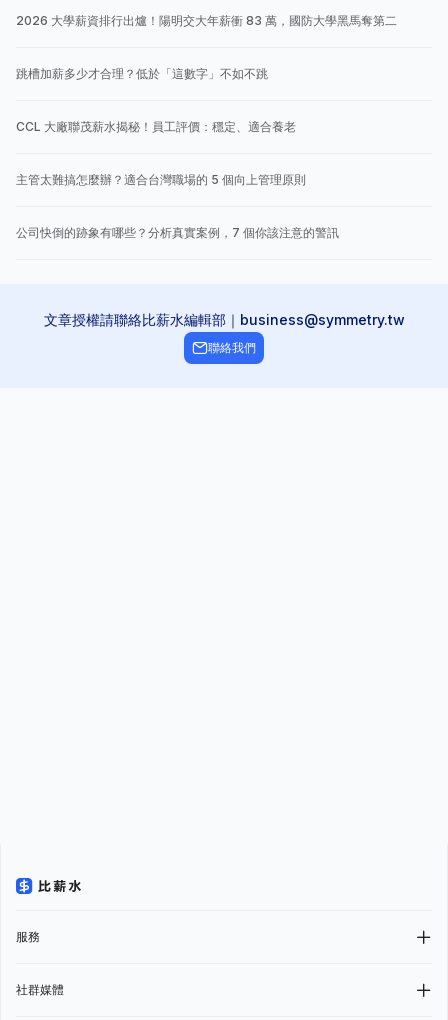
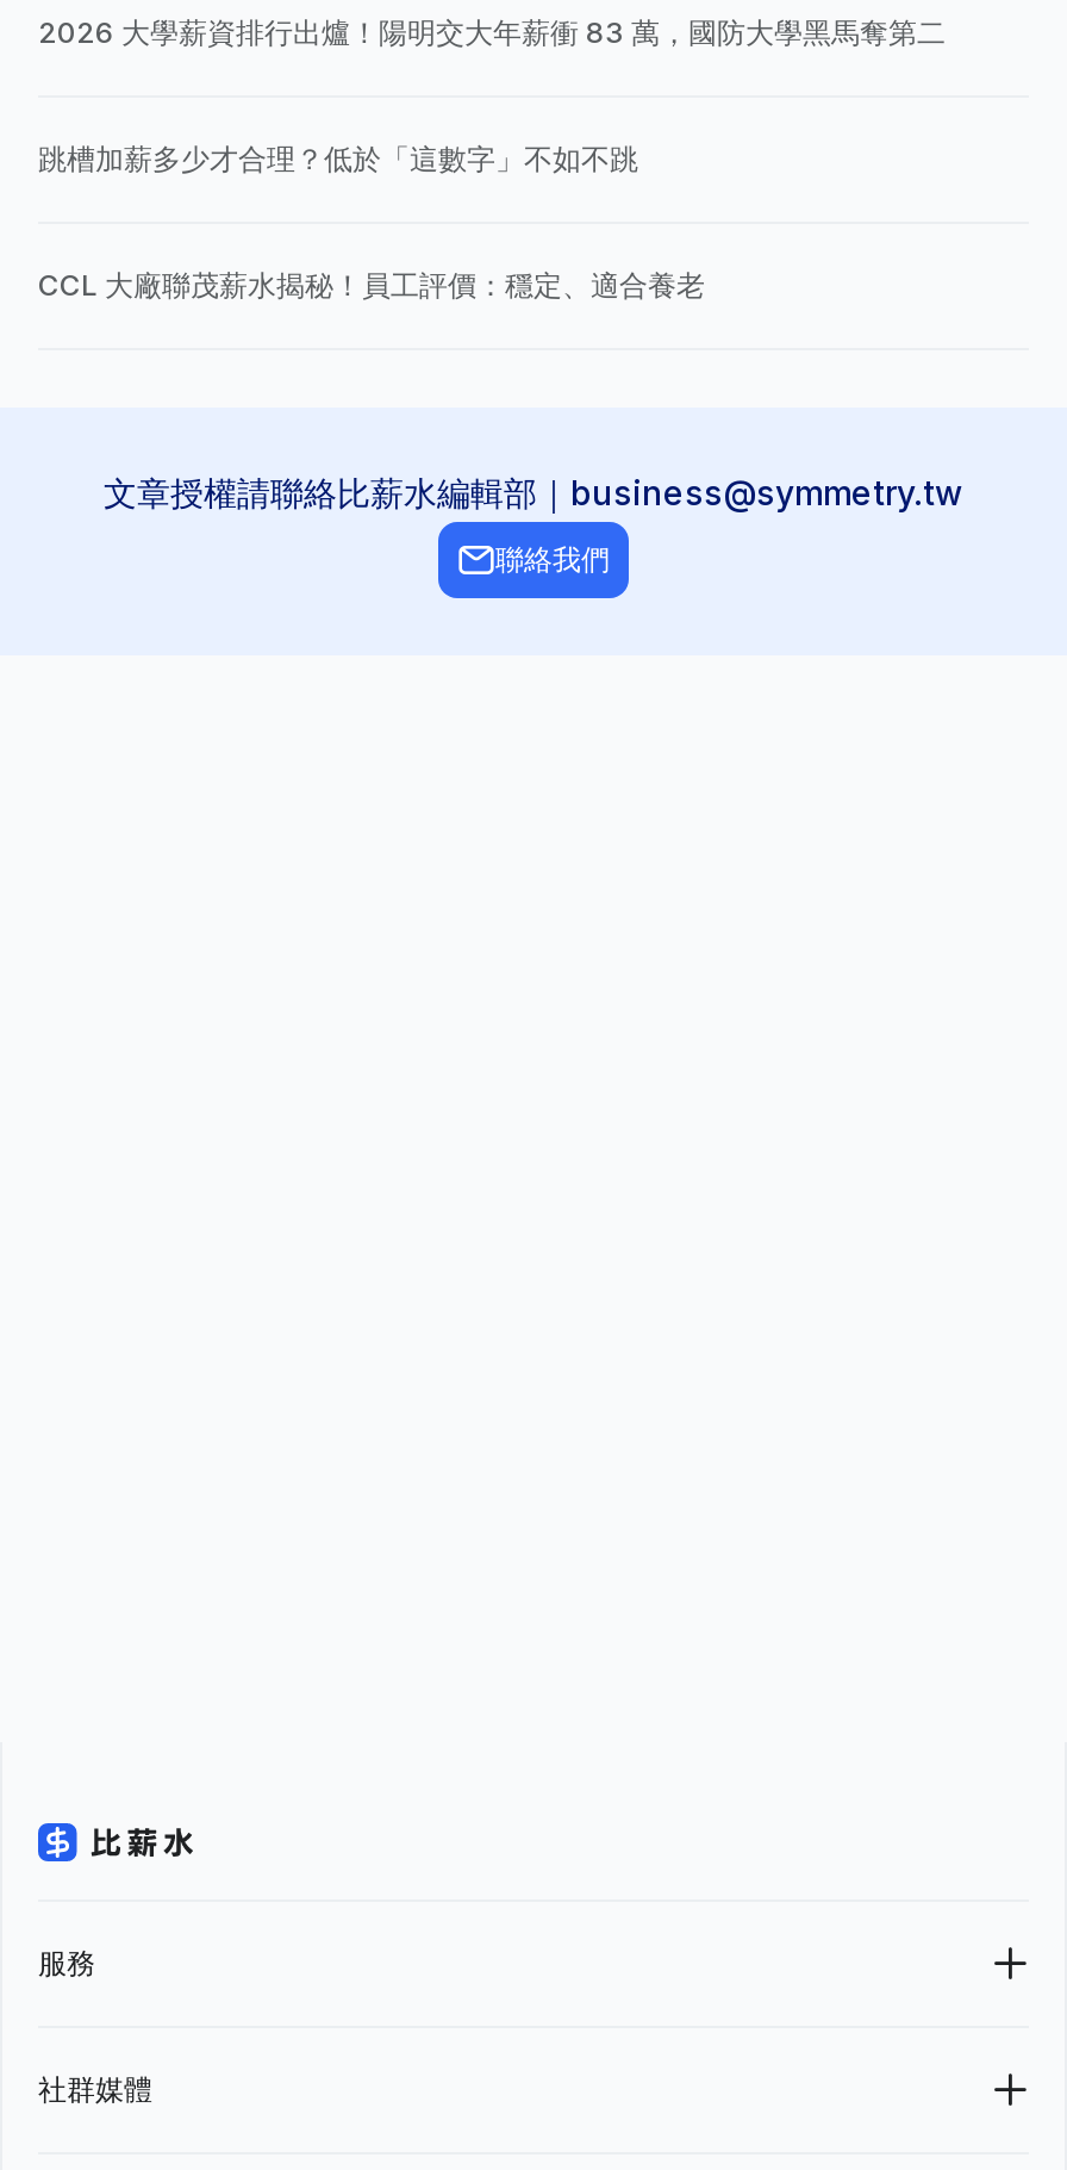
[16,171,306,186] 主管太難搞怎麼辦？適合台灣職場的 5 個向上管理原則 -> none
[16,224,339,239] 公司快倒的跡象有哪些？分析真實案例，7 個你該注意的警訊 -> none

